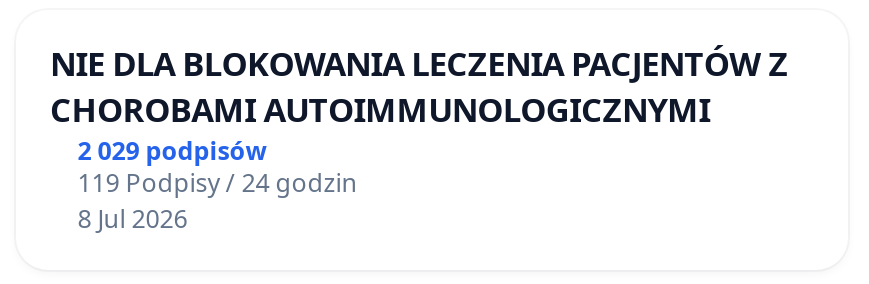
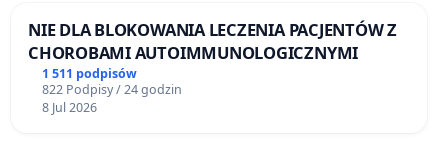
[78,134,268,168] 2 029 podpisów -> [42,65,137,82] 1 511 podpisów
[78,166,358,200] 119 Podpisy / 24 godzin -> [42,81,182,98] 822 Podpisy / 24 godzin

